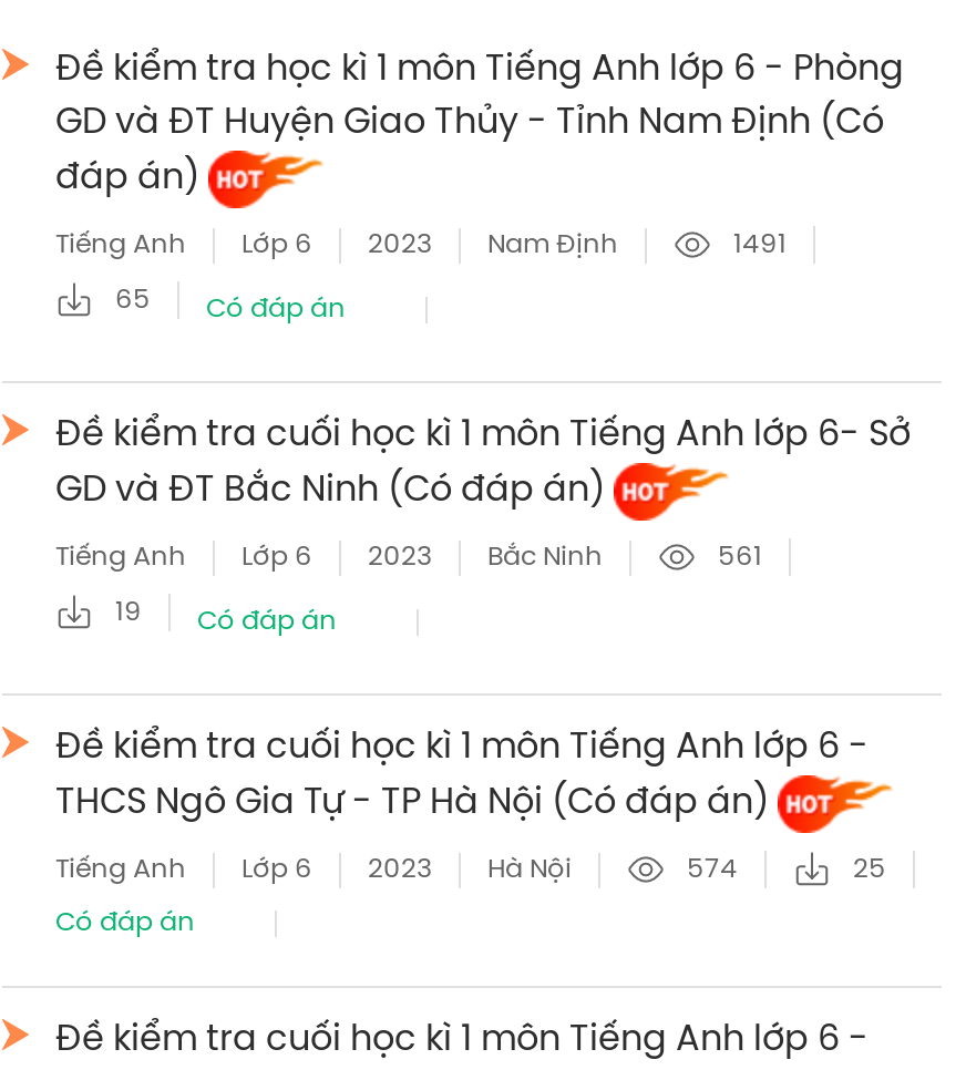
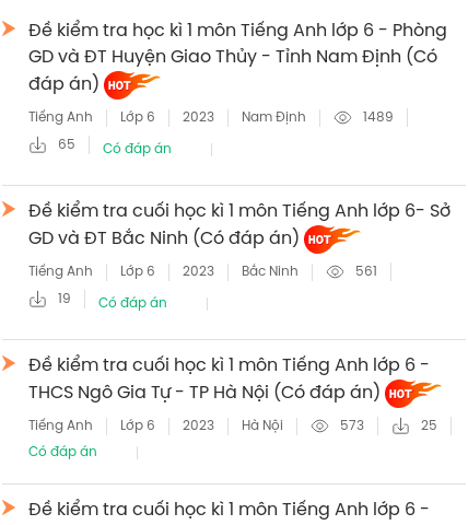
[733,229,787,258] 1491 -> [363,110,394,124] 1489
[687,854,738,883] 574 -> [340,418,364,433] 573

